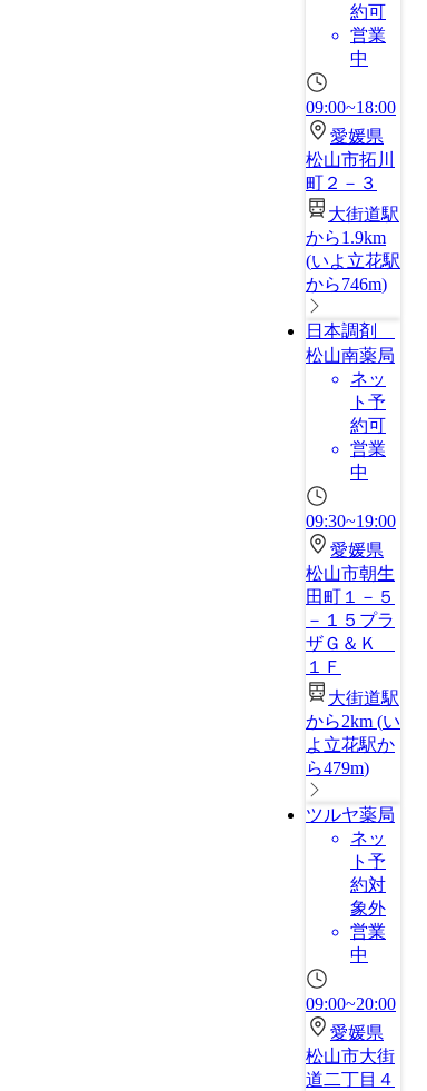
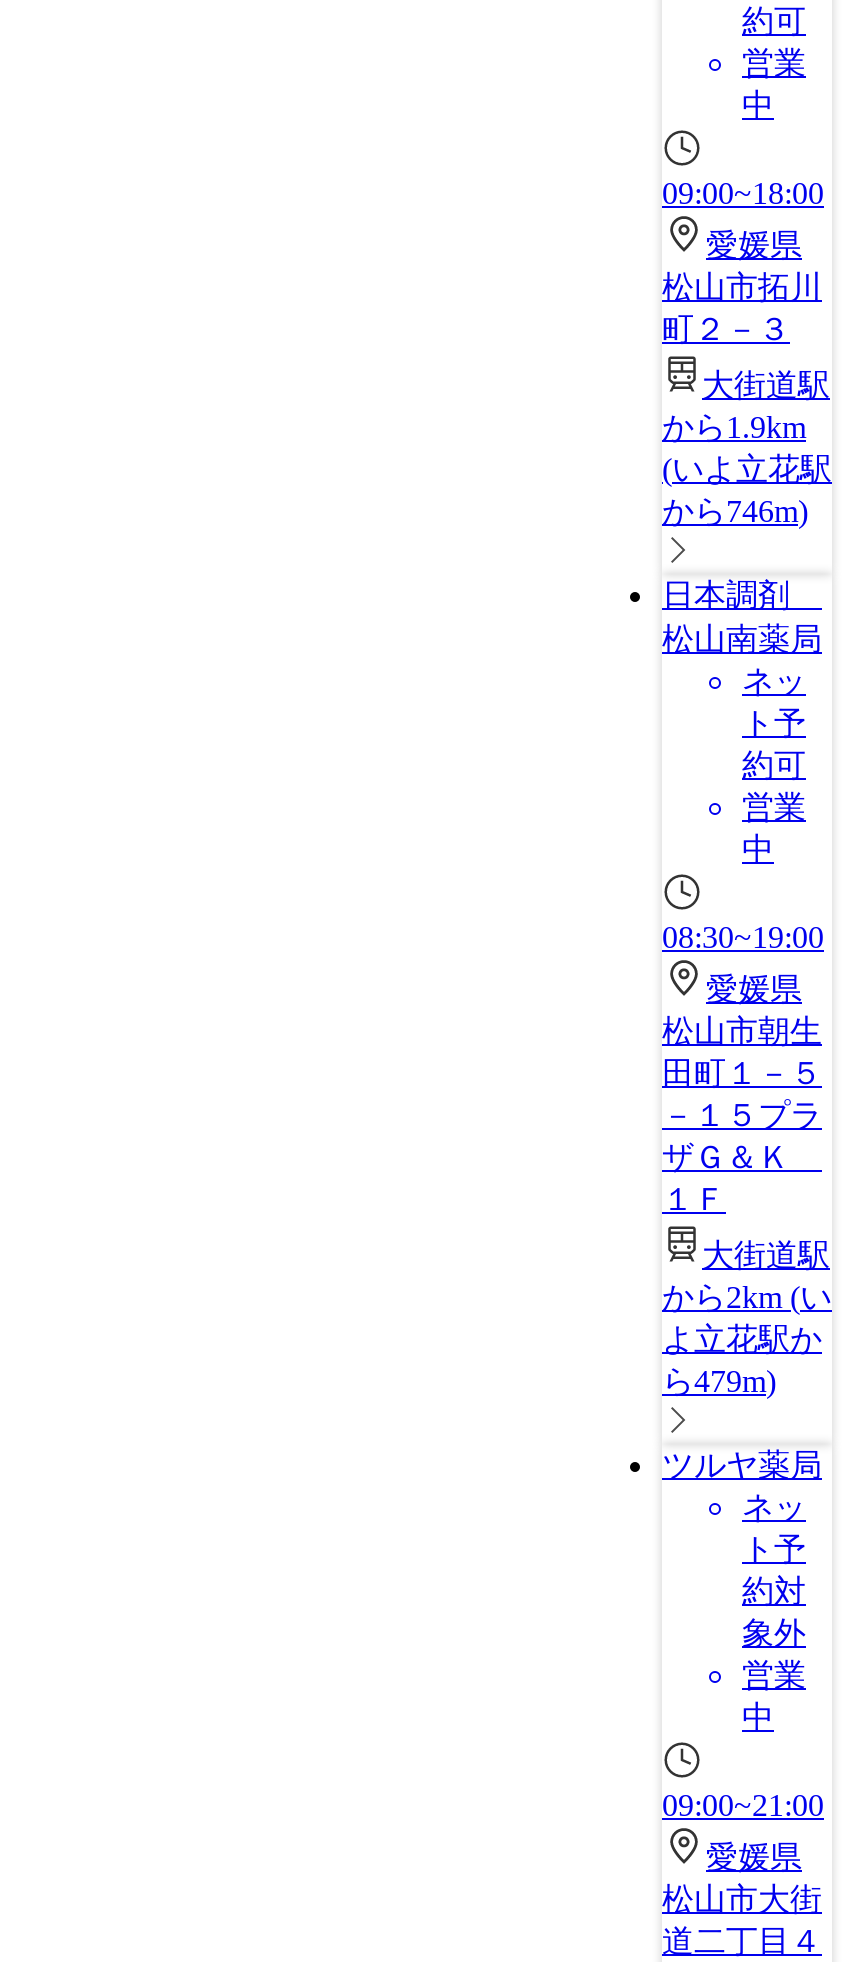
[306,512,396,530] 09:30~19:00 -> [662,920,824,954] 08:30~19:00
[306,994,396,1013] 09:00~20:00 -> [662,1788,824,1822] 09:00~21:00

